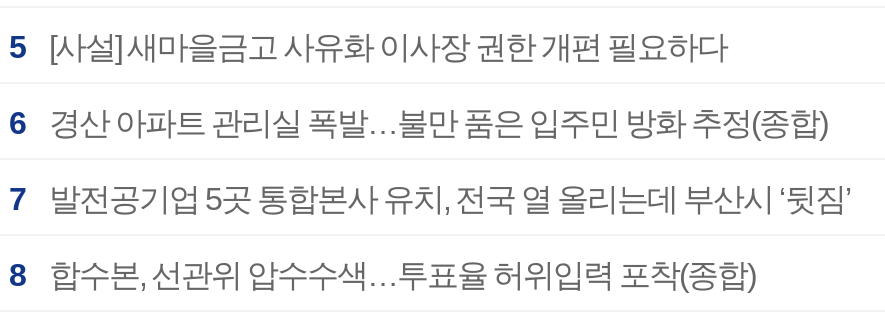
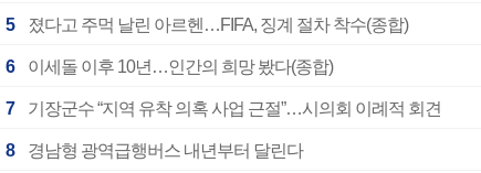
[49,30,727,64] [사설] 새마을금고 사유화 이사장 권한 개편 필요하다 -> [28,15,408,34] 졌다고 주먹 날린 아르헨…FIFA, 징계 절차 착수(종합)
[49,106,827,140] 경산 아파트 관리실 폭발…불만 품은 입주민 방화 추정(종합) -> [28,57,333,76] 이세돌 이후 10년…인간의 희망 봤다(종합)
[49,182,851,216] 발전공기업 5곳 통합본사 유치, 전국 열 올리는데 부산시 ‘뒷짐’ -> [28,99,441,118] 기장군수 “지역 유착 의혹 사업 근절”…시의회 이례적 회견
[49,258,755,292] 합수본, 선관위 압수수색…투표율 허위입력 포착(종합) -> [28,141,303,160] 경남형 광역급행버스 내년부터 달린다

